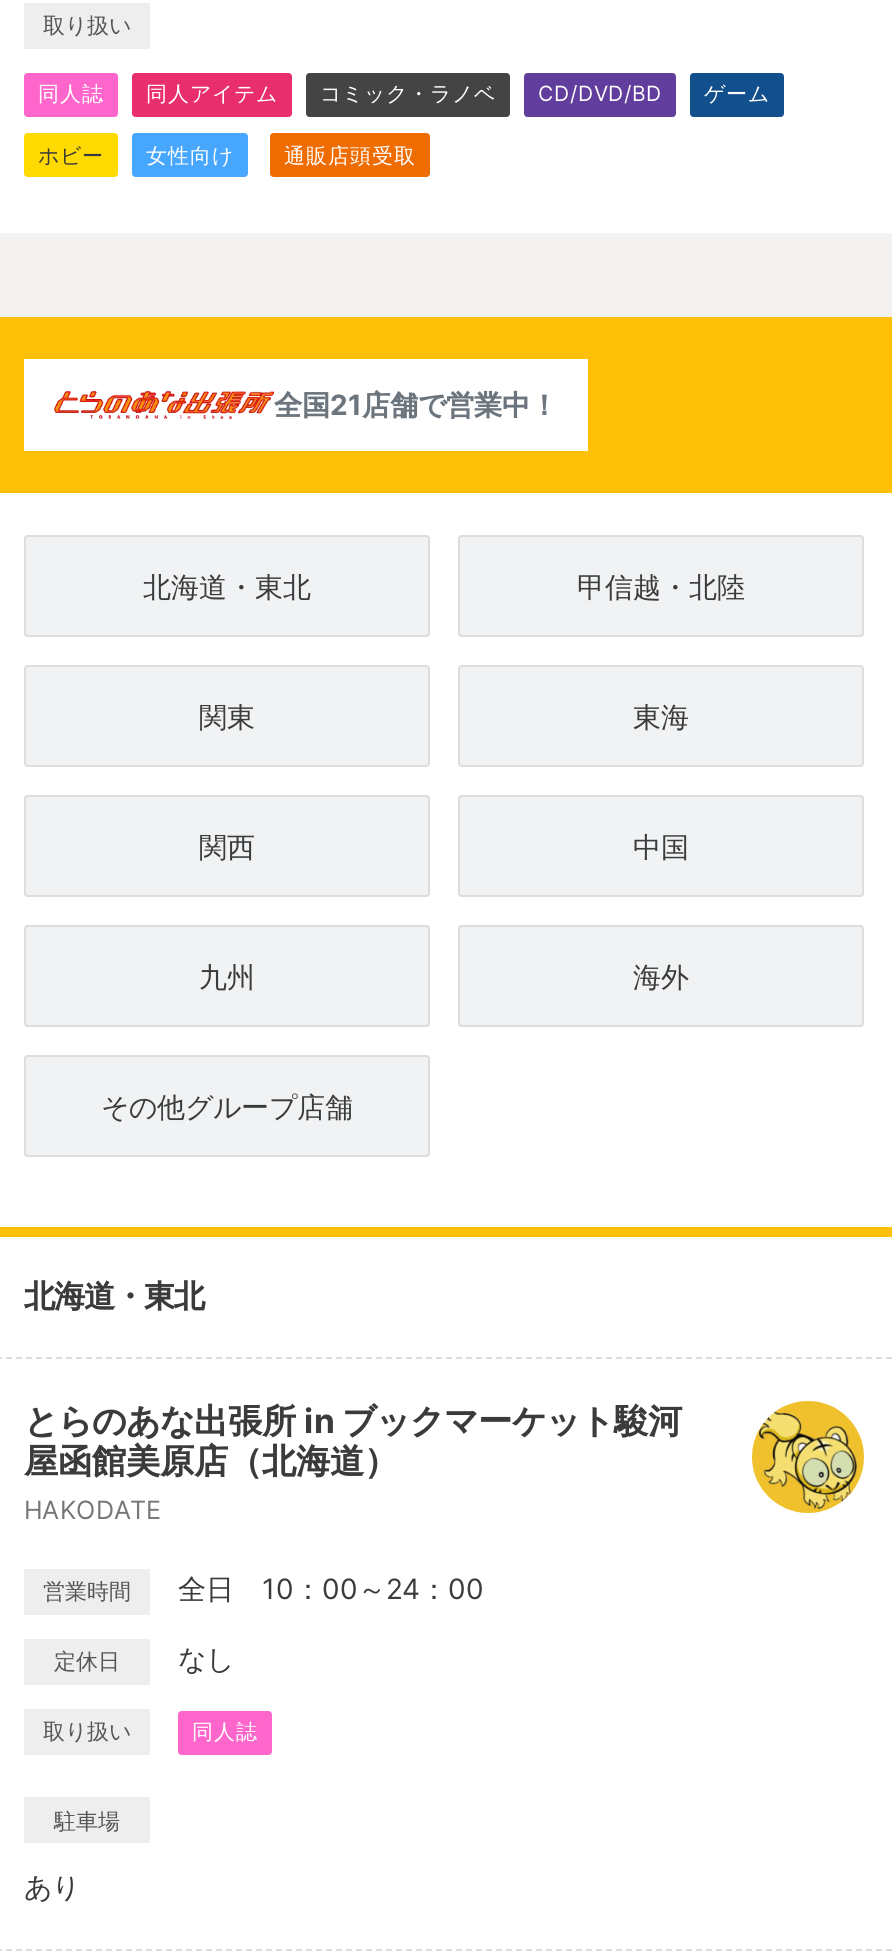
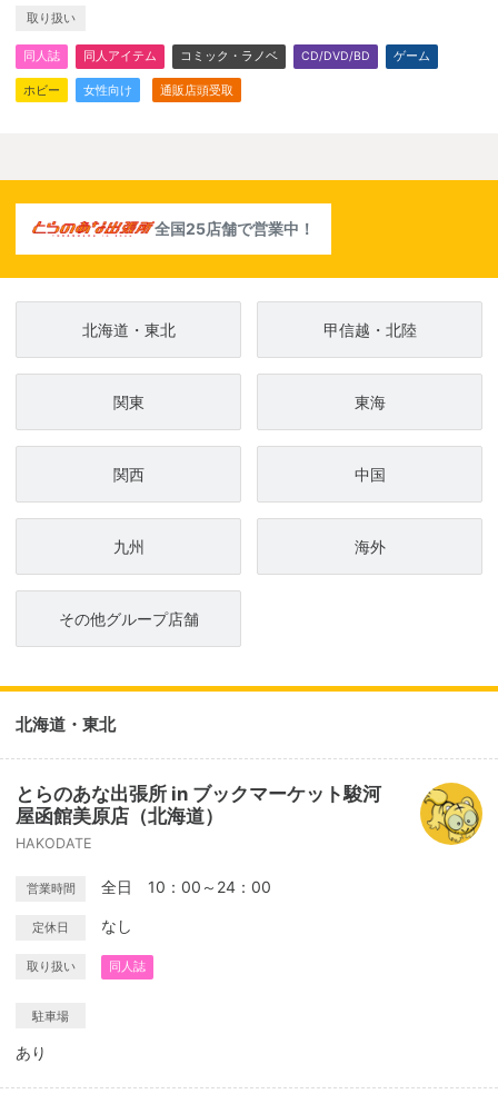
[274,387,558,421] 全国21店舗で営業中！ -> [155,219,315,238] 全国25店舗で営業中！

